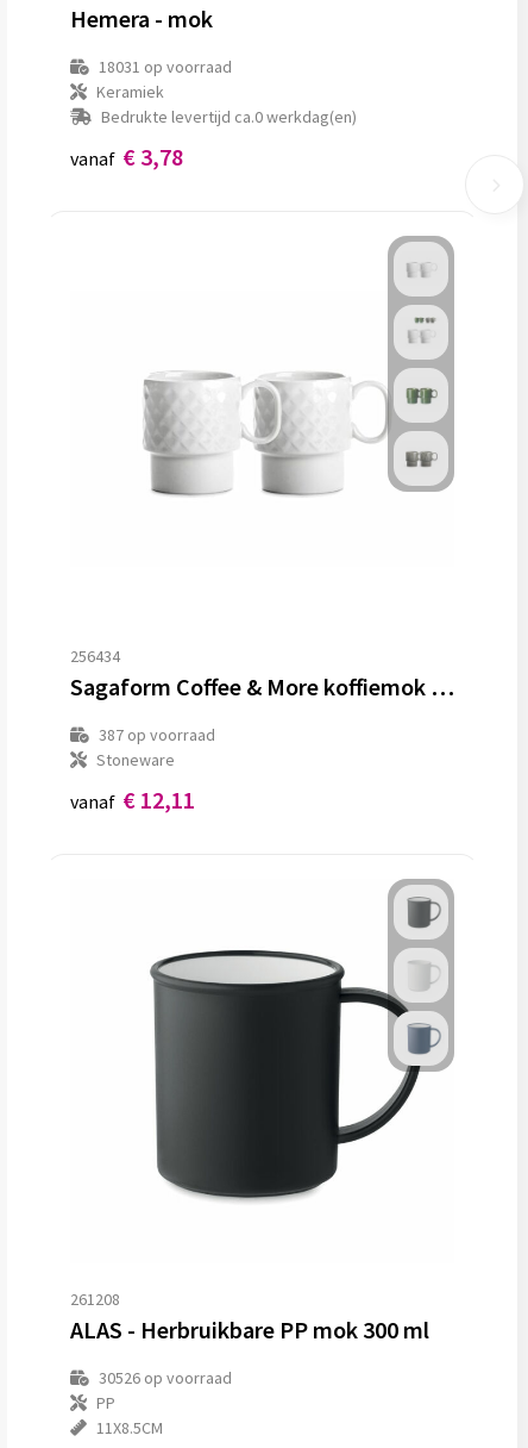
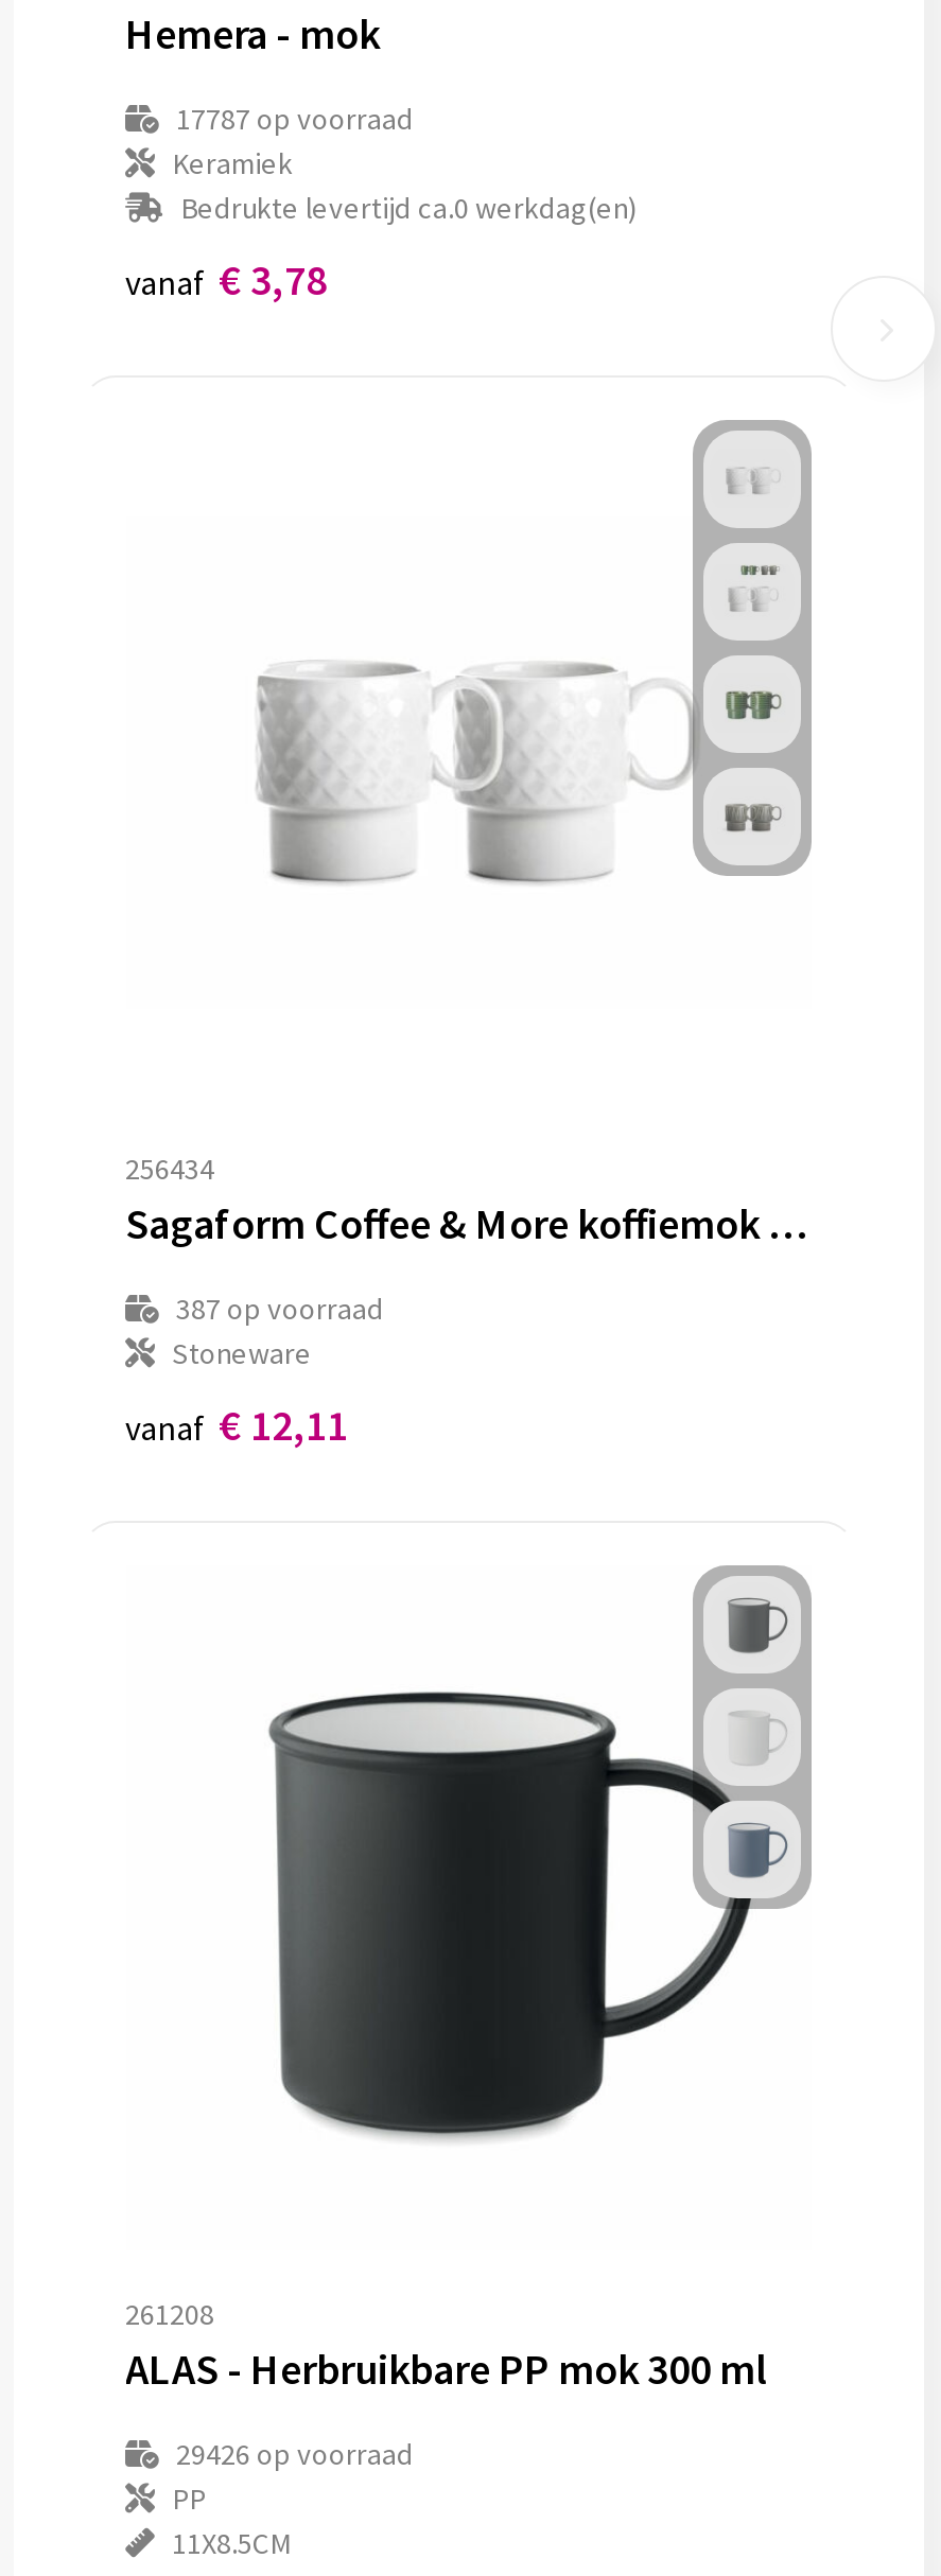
[98,56,231,78] 18031 op voorraad -> [176,100,414,138] 17787 op voorraad
[98,1367,231,1389] 30526 op voorraad -> [176,2435,414,2473] 29426 op voorraad

